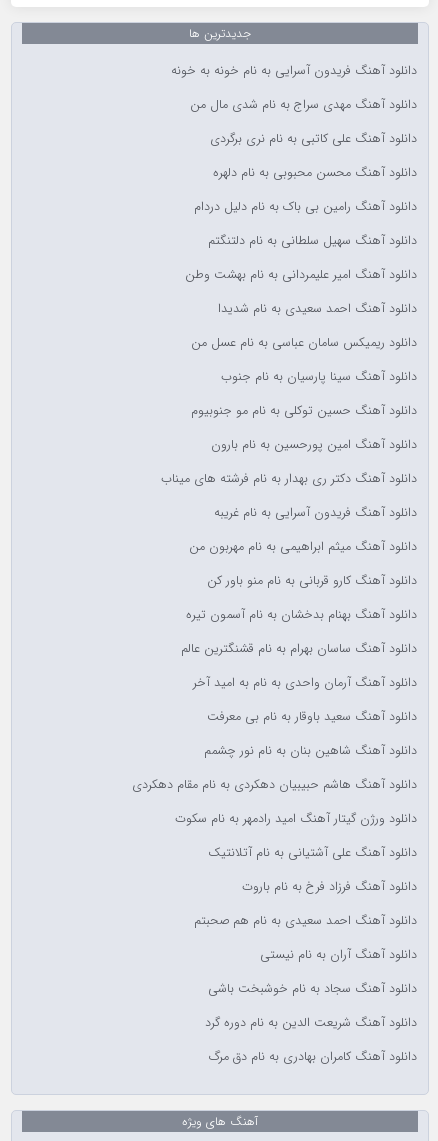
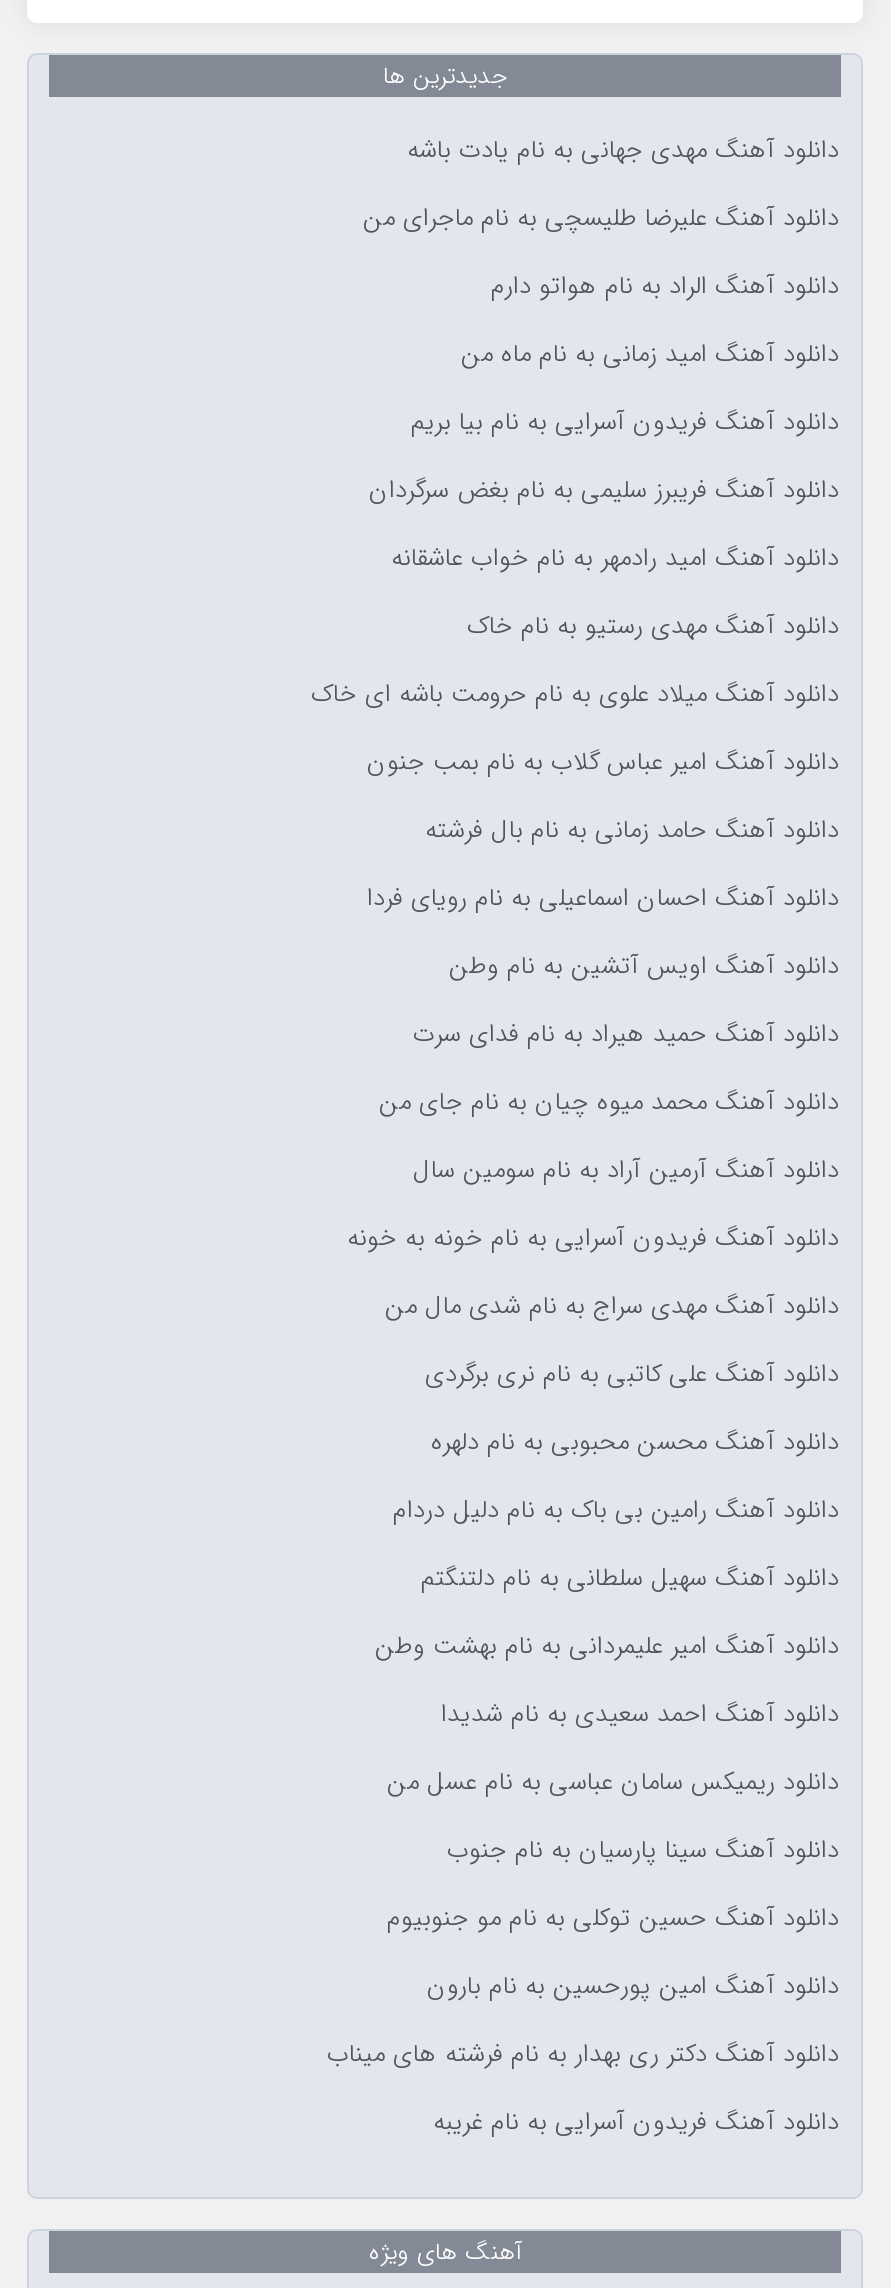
none -> [311,131,839,1191] دانلود آهنگ مهدی جهانی به نام یادت باشه | دانلود آهنگ علیرضا طلیسچی به نام ماجرای من | دانلود آهنگ الراد به نام هواتو دارم | دانلود آهنگ امید زمانی به نام ماه من | دانلود آهنگ فریدون آسرایی به نام بیا بریم | دانلود آهنگ فریبرز سلیمی به نام بغض سرگردان | دانلود آهنگ امید رادمهر به نام خواب عاشقانه | دانلود آهنگ مهدی رستیو به نام خاک | دانلود آهنگ میلاد علوی به نام حرومت باشه ای خاک | دانلود آهنگ امیر عباس گلاب به نام بمب جنون | دانلود آهنگ حامد زمانی به نام بال فرشته | دانلود آهنگ احسان اسماعیلی به نام رویای فردا | دانلود آهنگ اویس آتشین به نام وطن | دانلود آهنگ حمید هیراد به نام فدای سرت | دانلود آهنگ محمد میوه چیان به نام جای من | دانلود آهنگ آرمین آراد به نام سومین سال
moved [161,61,417,523] -> [327,1219,839,2143]: دانلود آهنگ فریدون آسرایی به نام خونه به خونه | دانلود آهنگ مهدی سراج به نام شدی مال من | دانلود آهنگ علی کاتبی به نام نری برگردی | ... | دانلود آهنگ دکتر ری بهدار به نام فرشته های میناب | دانلود آهنگ فریدون آسرایی به نام غریبه
[132,537,417,1067] دانلود آهنگ میثم ابراهیمی به نام مهربون من | دانلود آهنگ کارو قربانی به نام منو باور کن | دانلود آهنگ بهنام بدخشان به نام آسمون تیره | دانلود آهنگ ساسان بهرام به نام قشنگترین عالم | دانلود آهنگ آرمان واحدی به نام به امید آخر | دانلود آهنگ سعید باوقار به نام بی معرفت | دانلود آهنگ شاهین بنان به نام نور چشمم | دانلود آهنگ هاشم حبیبیان دهکردی به نام مقام دهکردی | دانلود ورژن گیتار آهنگ امید رادمهر به نام سکوت | دانلود آهنگ علی آشتیانی به نام آتلانتیک | دانلود آهنگ فرزاد فرخ به نام باروت | دانلود آهنگ احمد سعیدی به نام هم صحبتم | دانلود آهنگ آران به نام نیستی | دانلود آهنگ سجاد به نام خوشبخت باشی | دانلود آهنگ شریعت الدین به نام دوره گرد | دانلود آهنگ کامران بهادری به نام دق مرگ -> none

